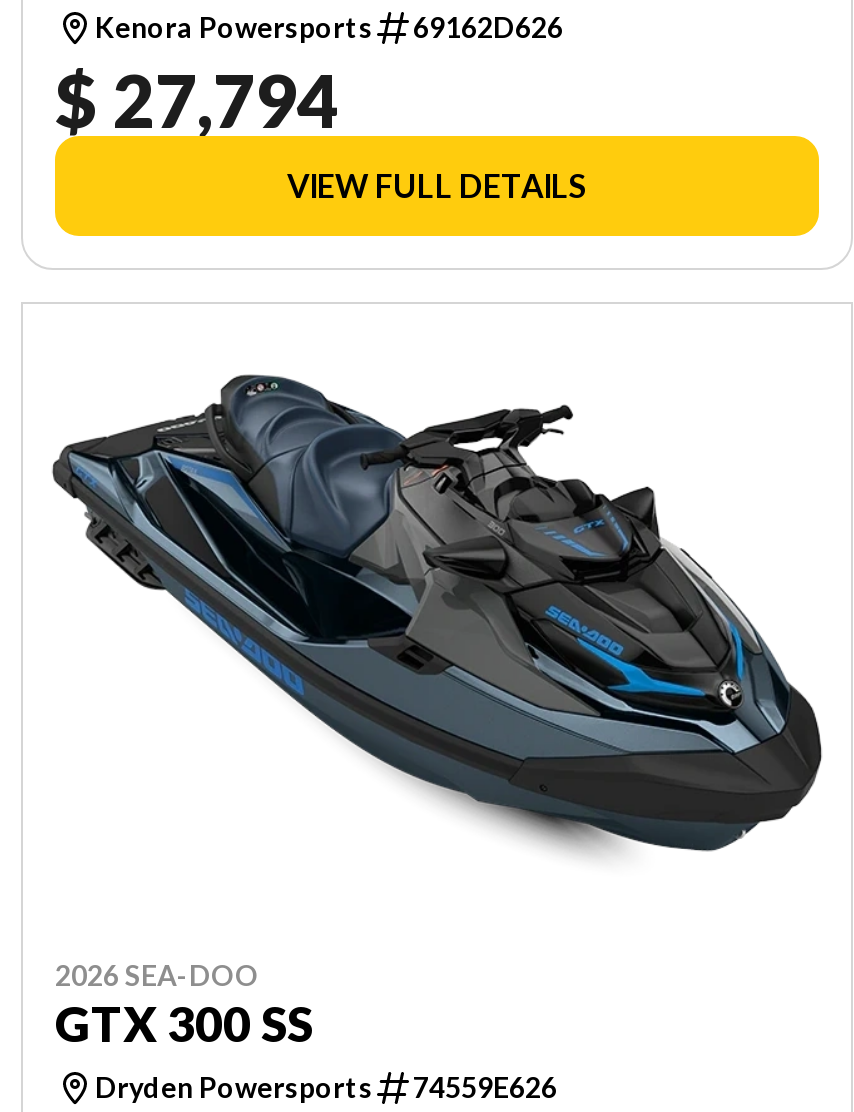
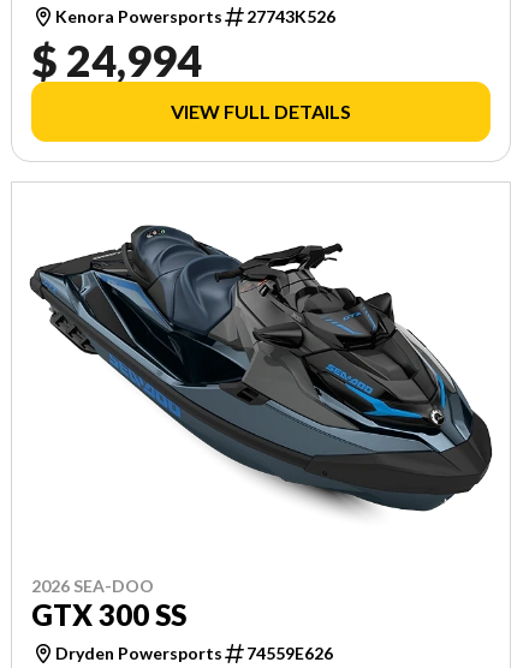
[55,10,563,144] 69162D626 | $ 27,794 -> [31,6,335,87] 27743K526 | $ 24,994

